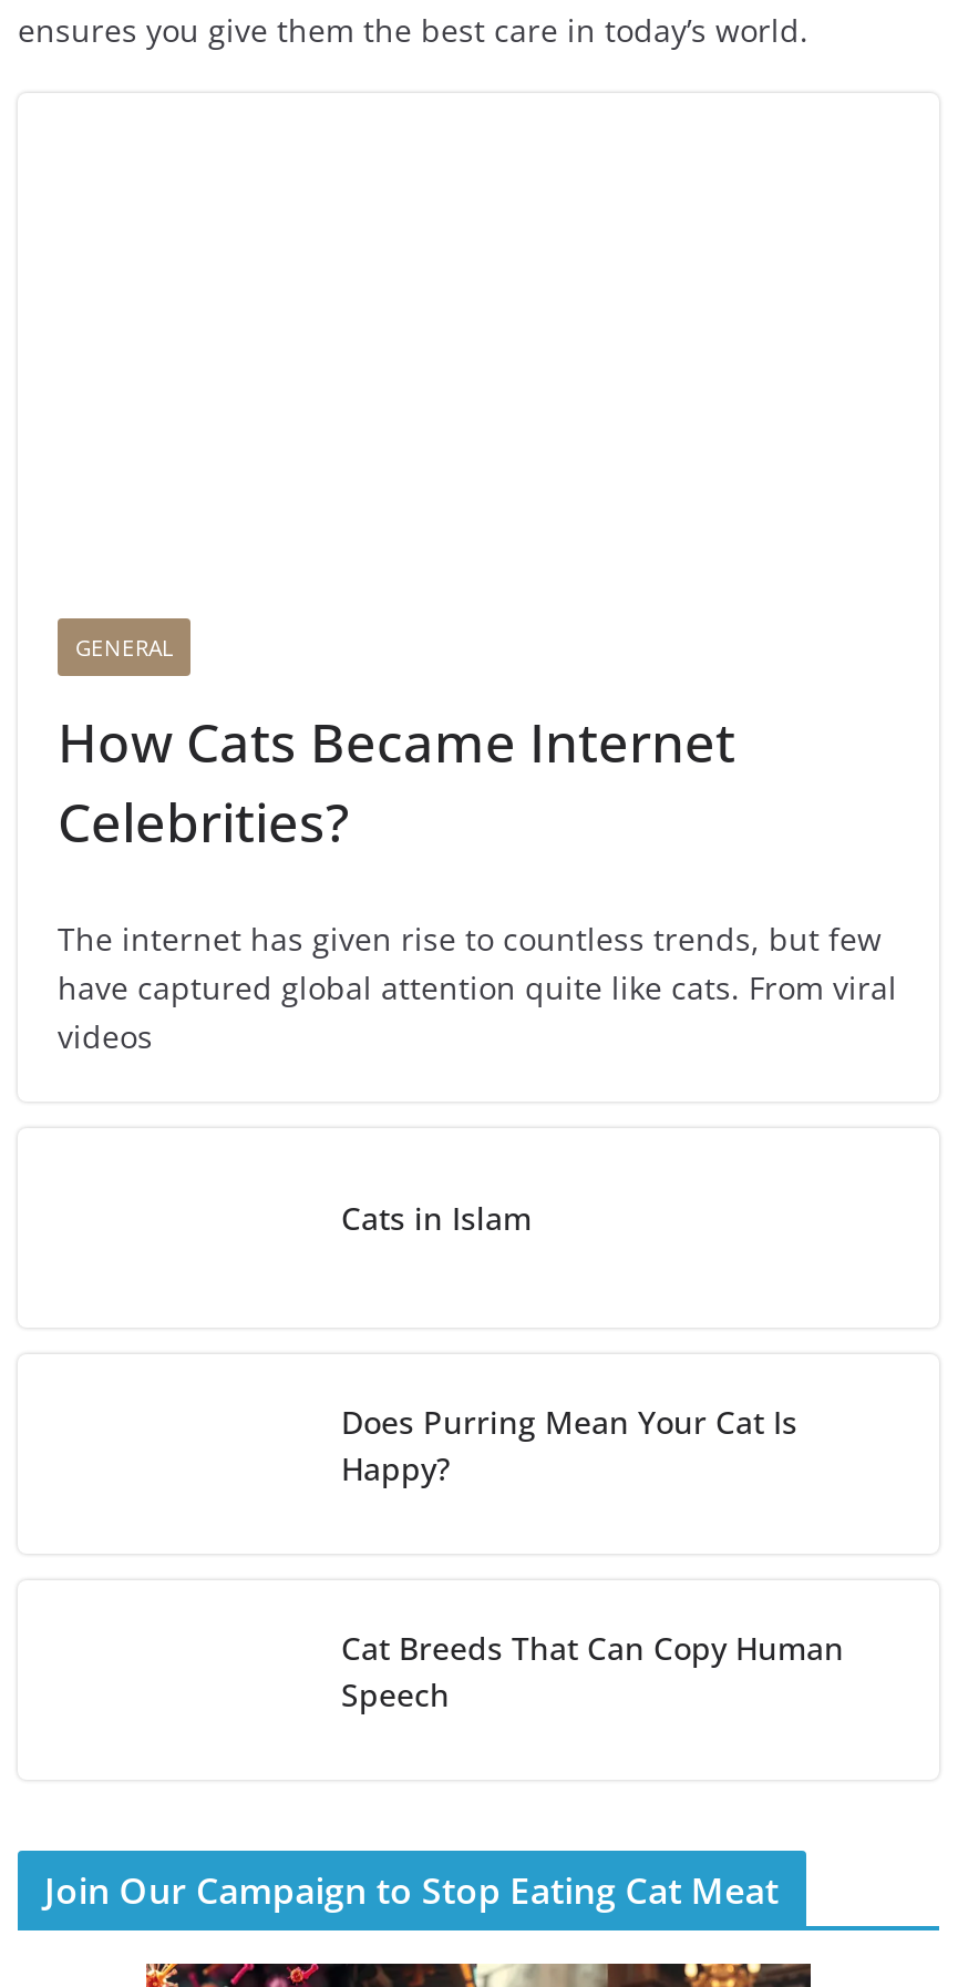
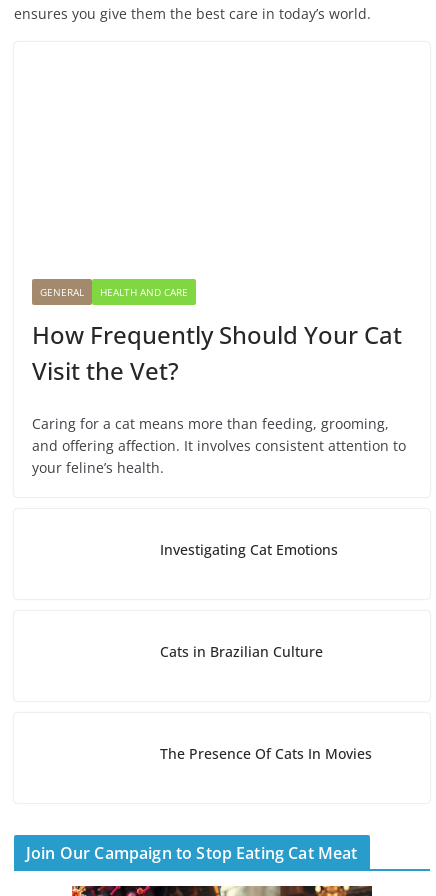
[58,704,897,1057] How Cats Became Internet | Celebrities? | The internet has given rise to countless trends, but few | have captured global attention quite like cats. From viral | videos -> [32,285,406,477] HEALTH AND CARE | How Frequently Should Your Cat | Visit the Vet? | Caring for a cat means more than feeding, grooming, | and offering affection. It involves consistent attention to | your feline’s health.
[341,1198,532,1240] Cats in Islam -> [160,540,338,559] Investigating Cat Emotions
[341,1401,797,1490] Does Purring Mean Your Cat Is | Happy? -> [160,642,323,661] Cats in Brazilian Culture
[341,1628,844,1716] Cat Breeds That Can Copy Human | Speech -> [160,744,372,763] The Presence Of Cats In Movies

